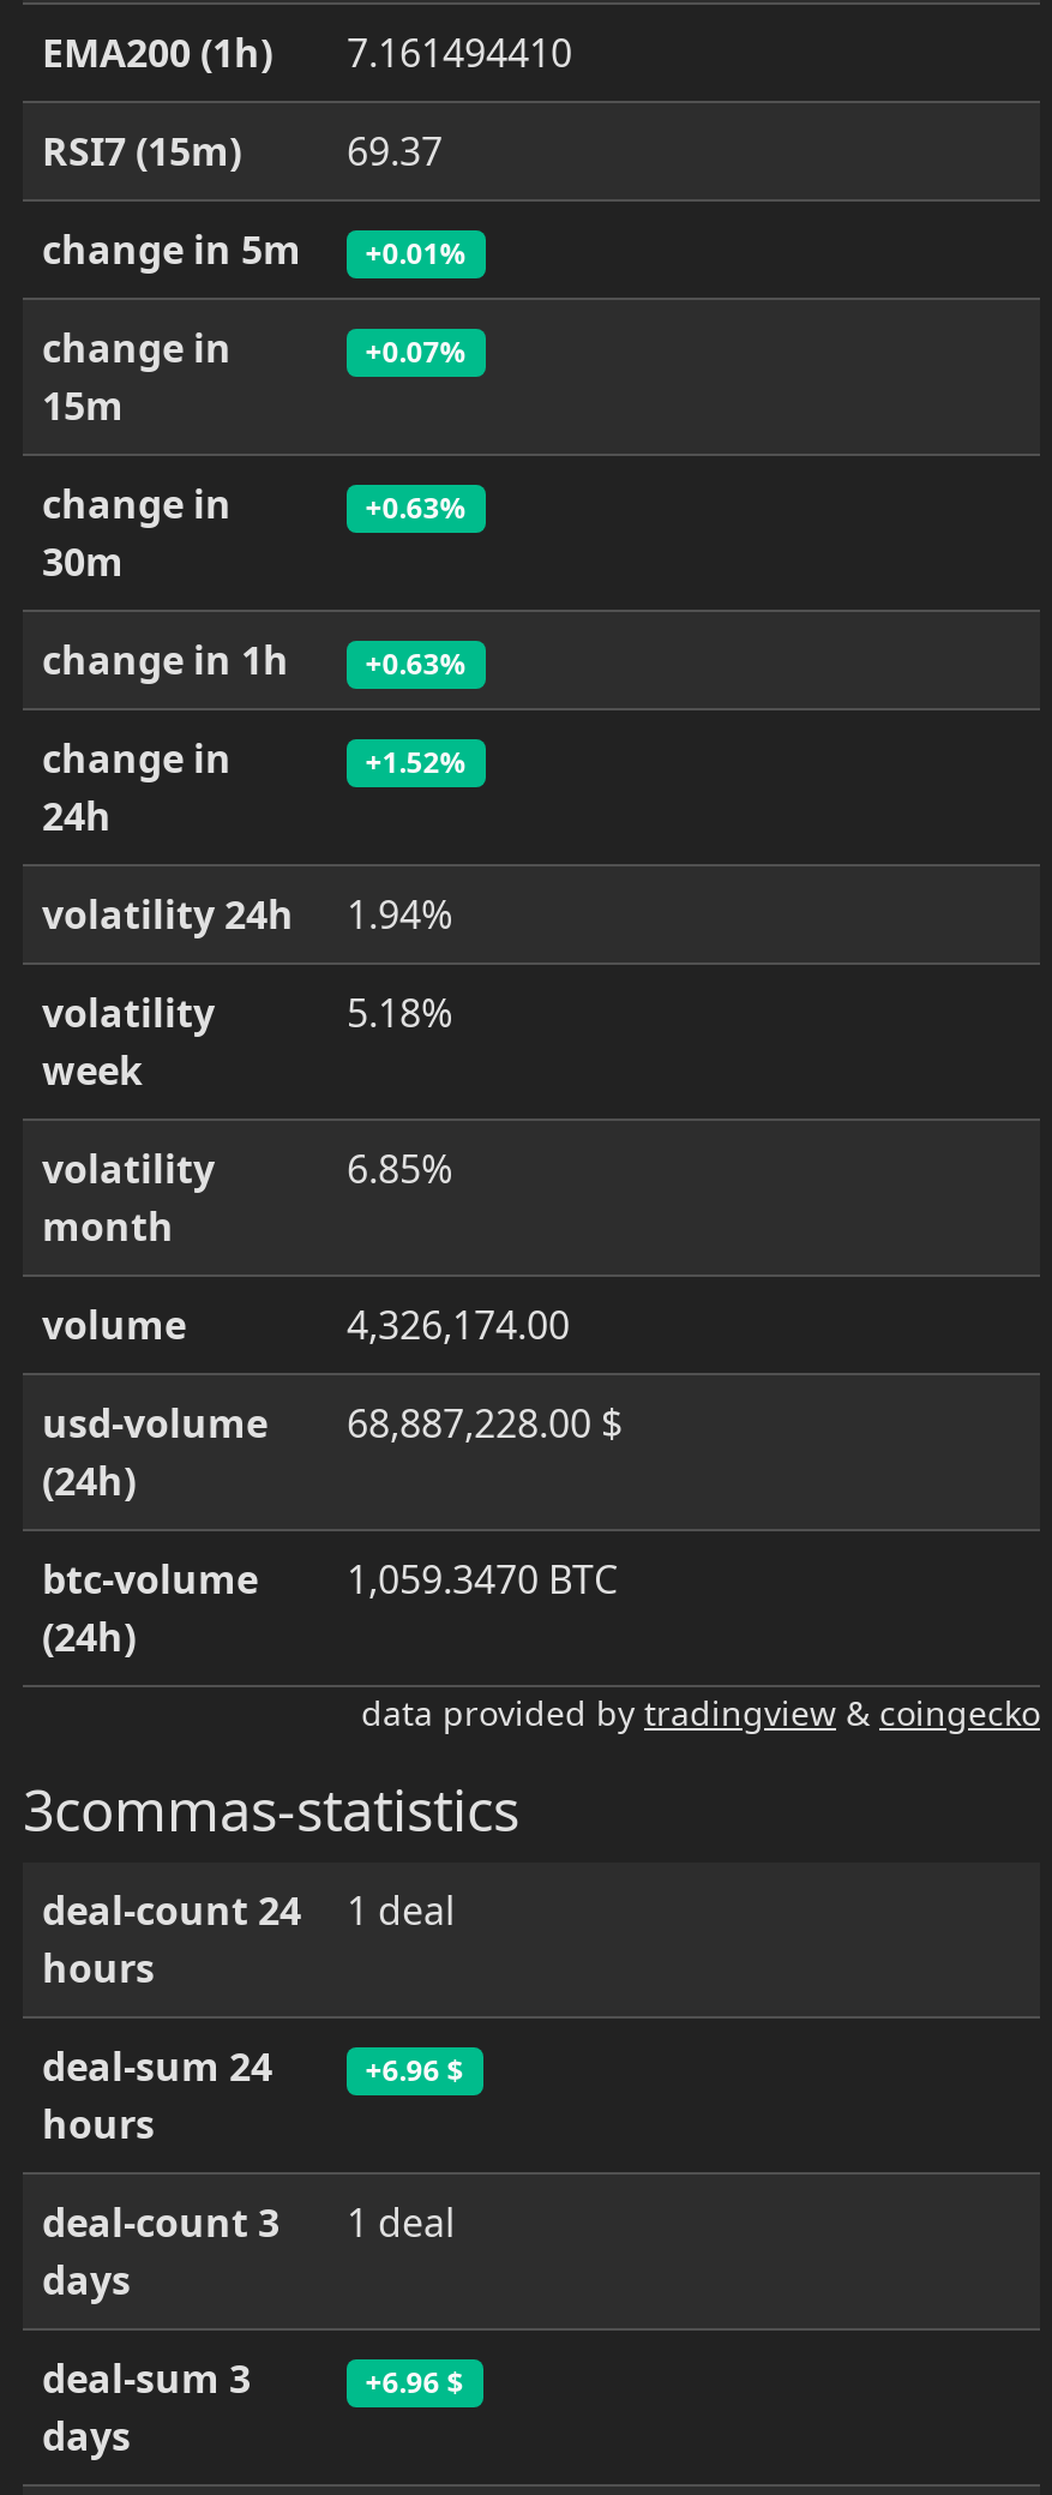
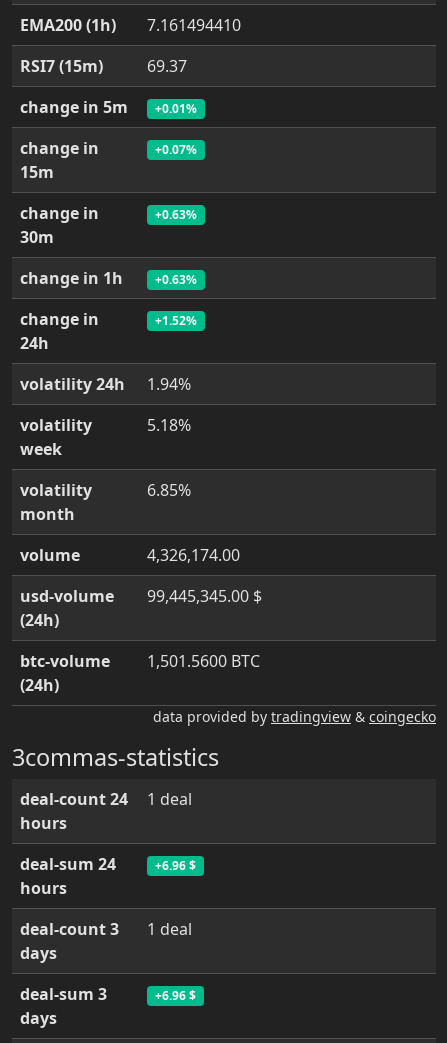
[42,1397,623,1450] usd-volume 68,887,228.00 $ -> [20,585,262,607] usd-volume 99,445,345.00 $
[42,1553,618,1606] btc-volume 1,059.3470 BTC -> [20,650,260,672] btc-volume 1,501.5600 BTC

